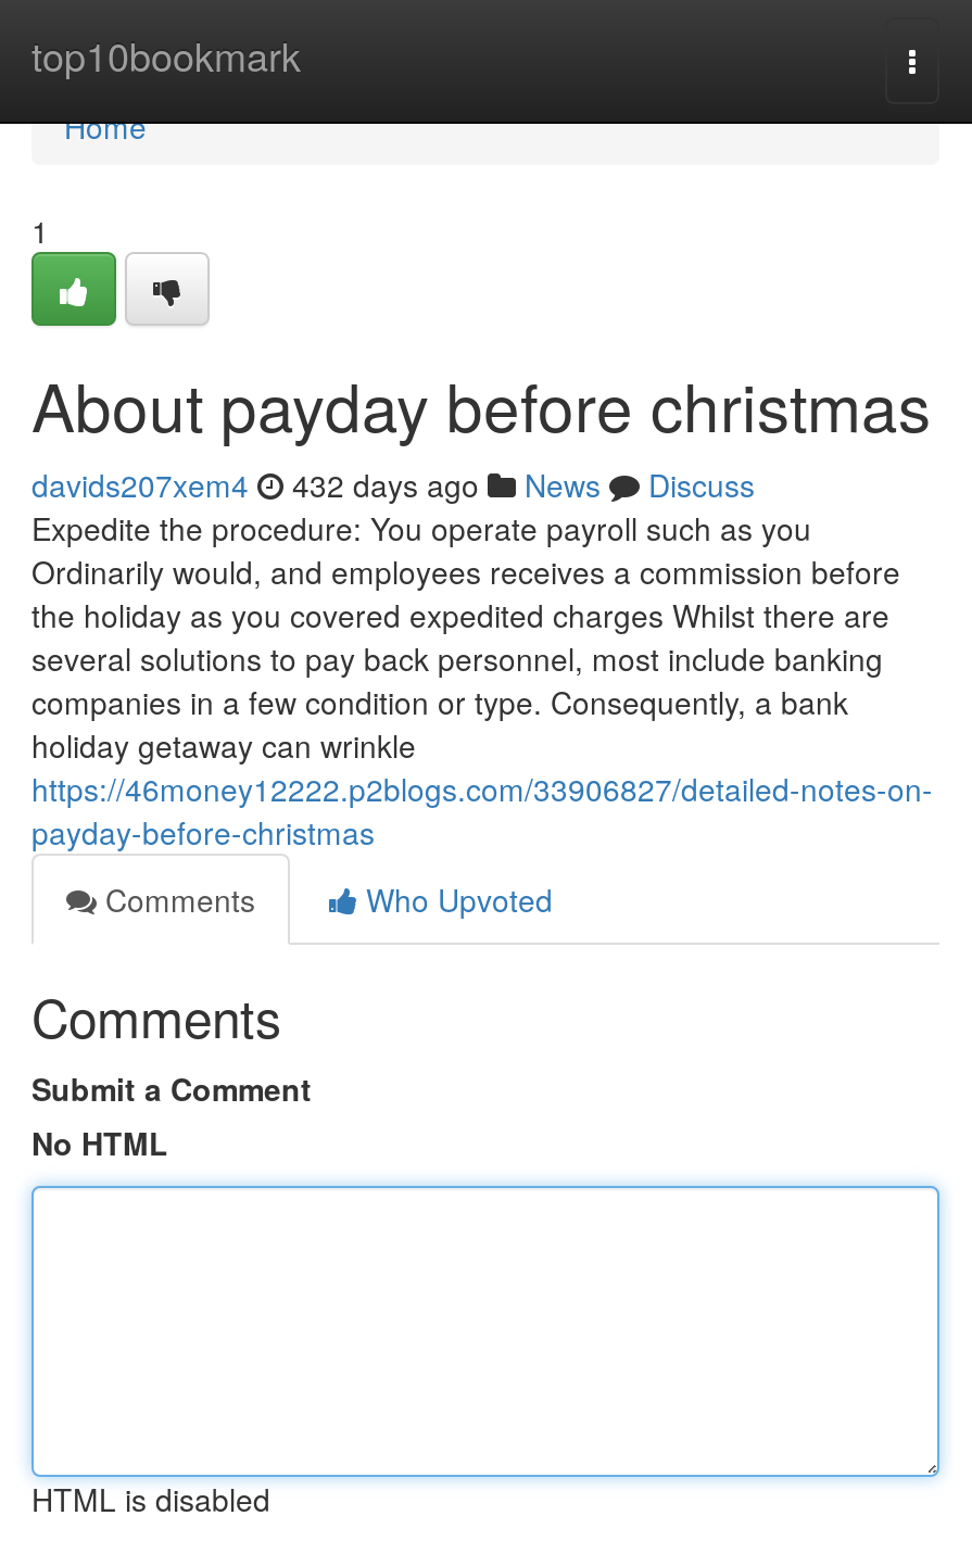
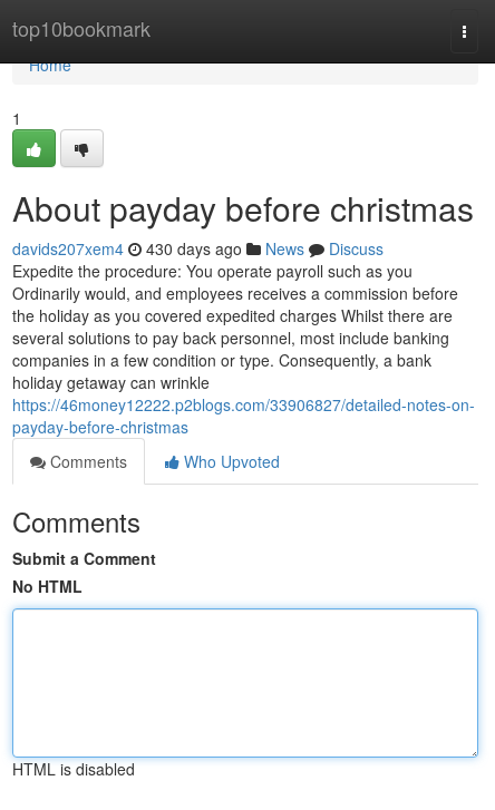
[31,463,755,506] davids207xem4 432 days ago News Discuss -> [12,237,384,260] davids207xem4 430 days ago News Discuss

